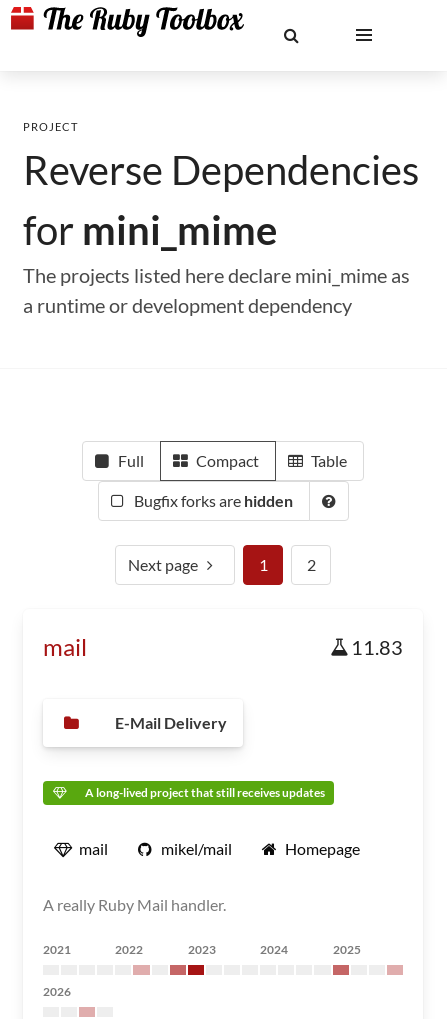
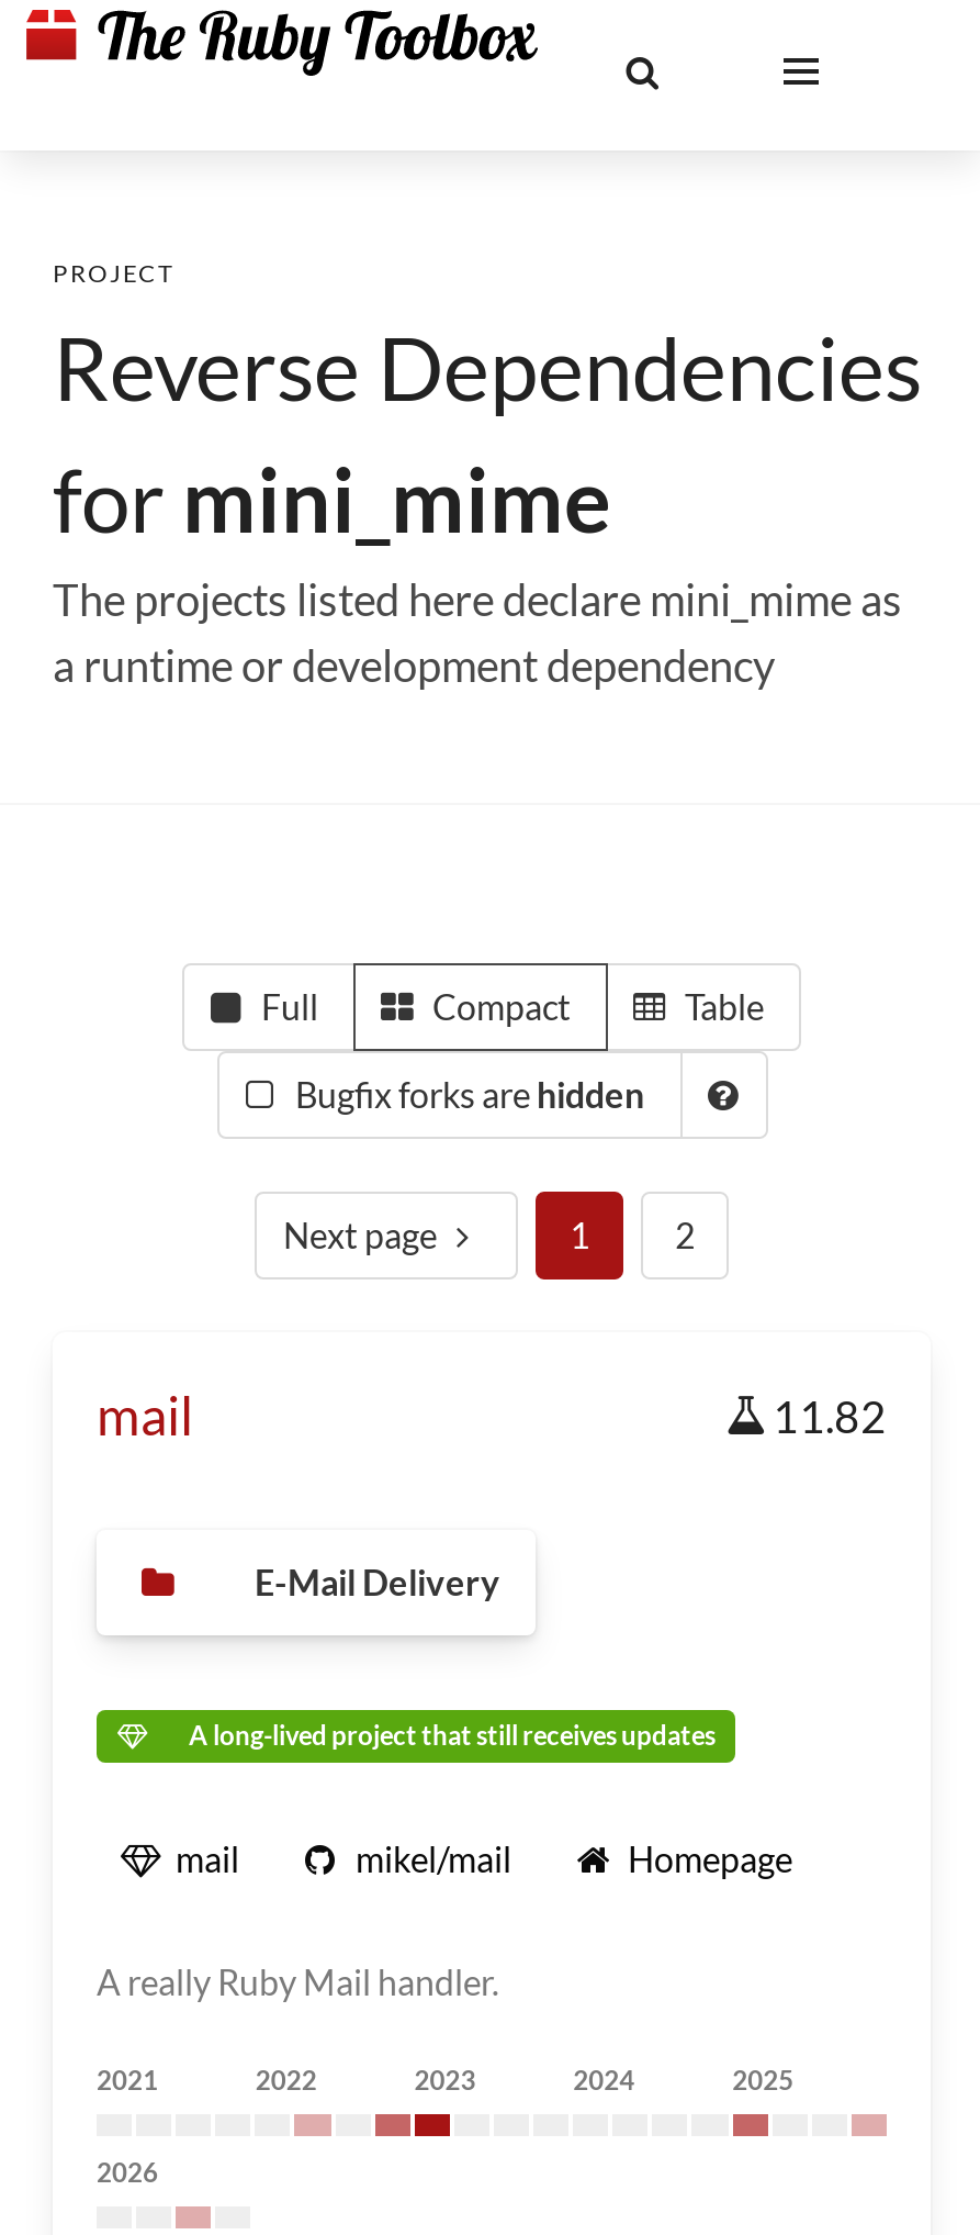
[351,635,403,659] 11.83 -> [773,1389,887,1442] 11.82

